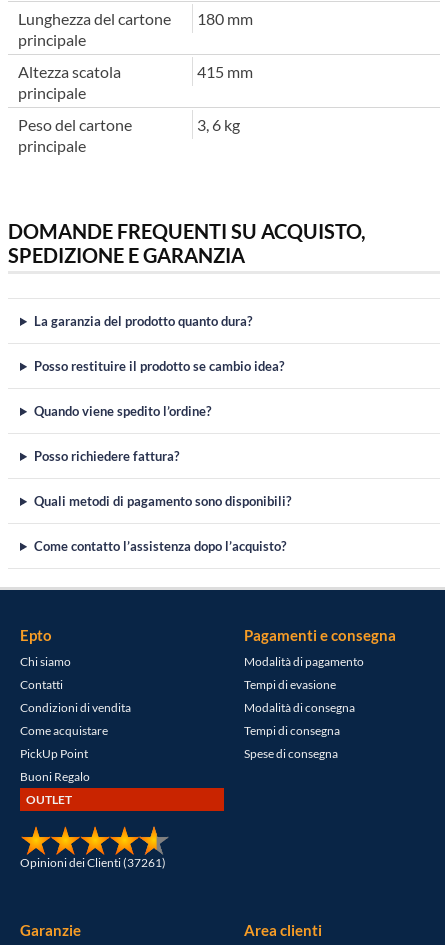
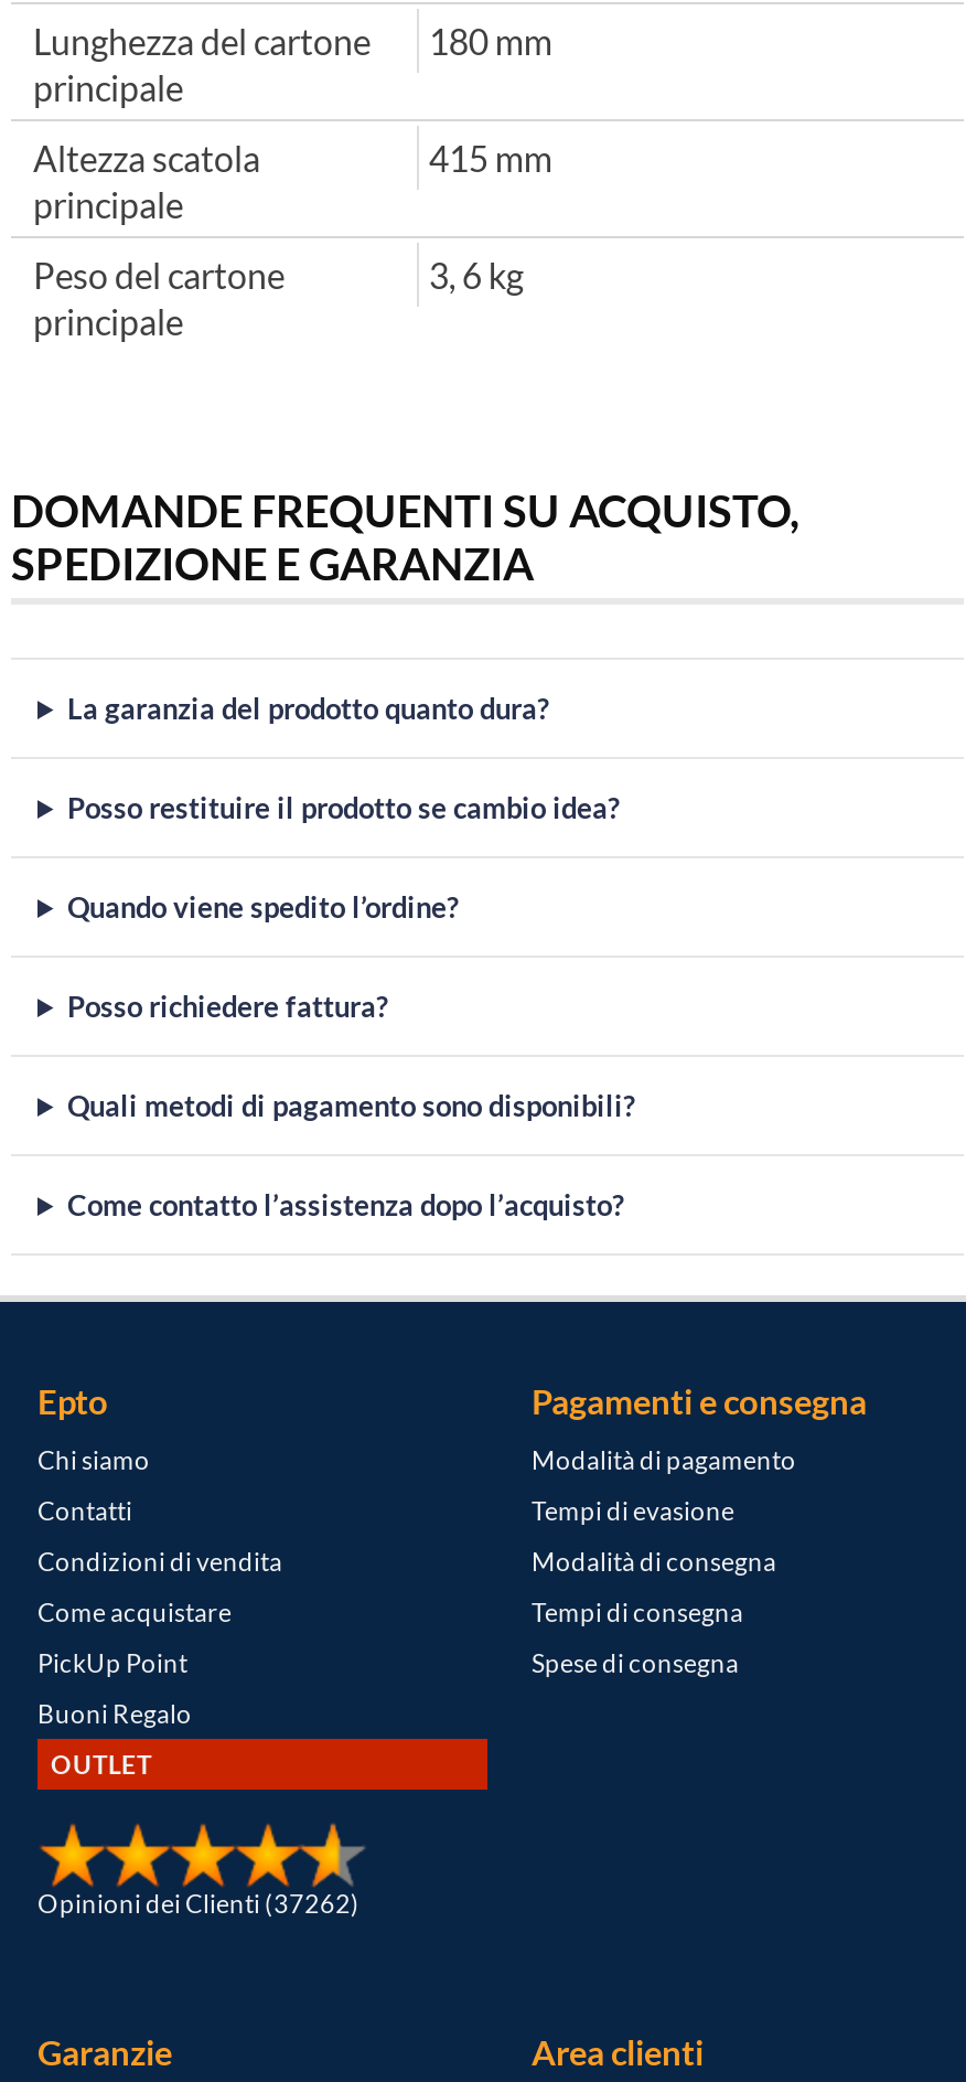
[20,856,166,869] Opinioni dei Clienti (37261) -> [37,1889,359,1918] Opinioni dei Clienti (37262)

